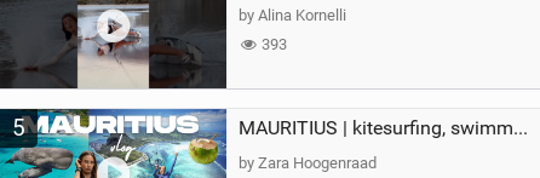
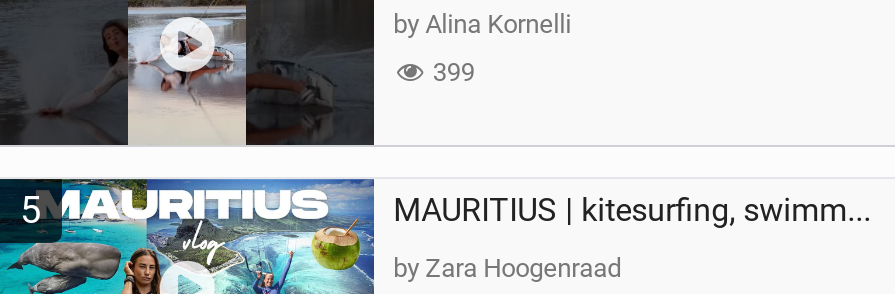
[258,35,287,53] 393 -> [427,58,475,88] 399

